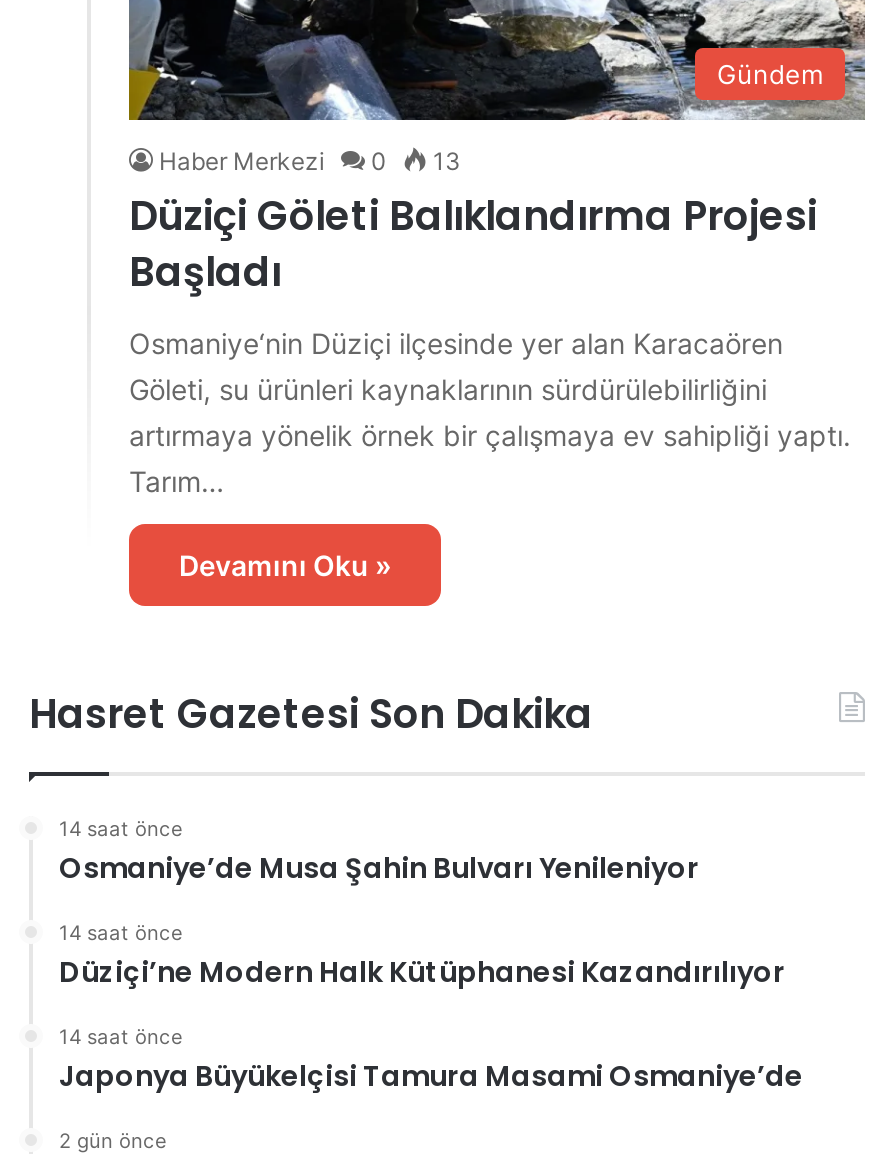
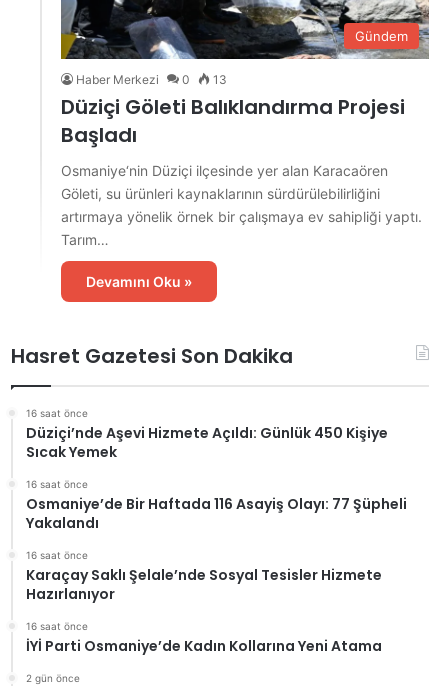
[59,815,803,1095] 14 saat önce | Osmaniye’de Musa Şahin Bulvarı Yenileniyor | 14 saat önce | Düziçi’ne Modern Halk Kütüphanesi Kazandırılıyor | 14 saat önce | Japonya Büyükelçisi Tamura Masami Osmaniye’de -> [26,407,407,656] 16 saat önce | Düziçi’nde Aşevi Hizmete Açıldı: Günlük 450 Kişiye | Sıcak Yemek | 16 saat önce | Osmaniye’de Bir Haftada 116 Asayiş Olayı: 77 Şüpheli | Yakalandı | 16 saat önce | Karaçay Saklı Şelale’nde Sosyal Tesisler Hizmete | Hazırlanıyor | 16 saat önce | İYİ Parti Osmaniye’de Kadın Kollarına Yeni Atama

